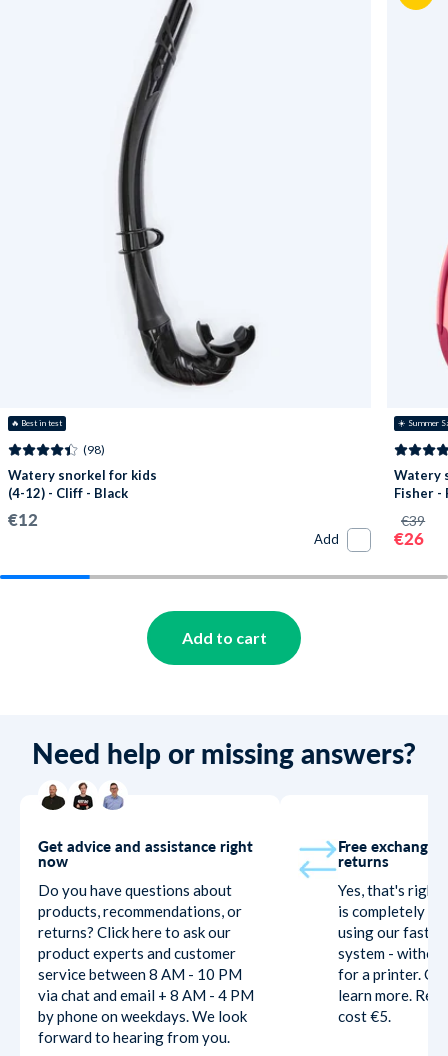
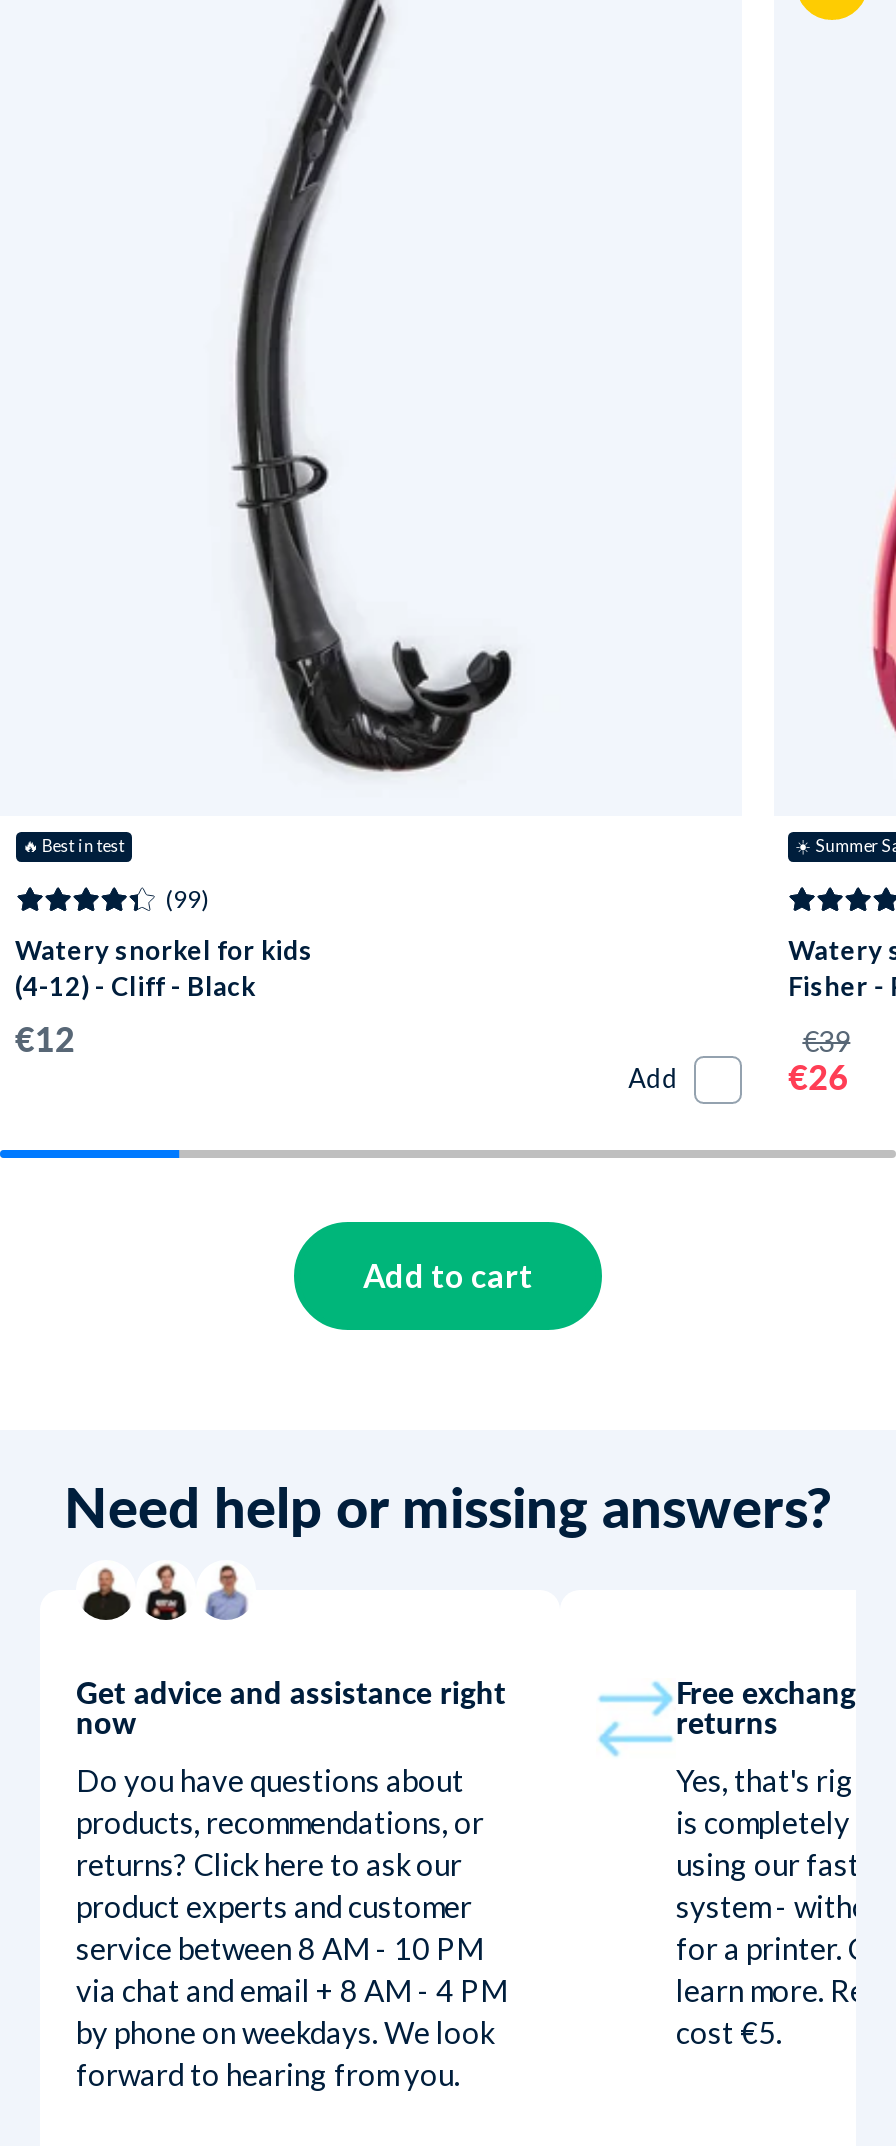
[82,442,104,457] (98) -> [165,885,209,915] (99)

